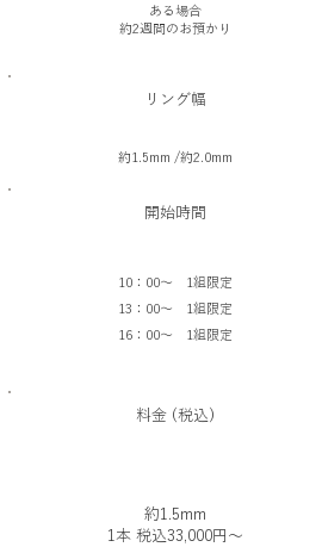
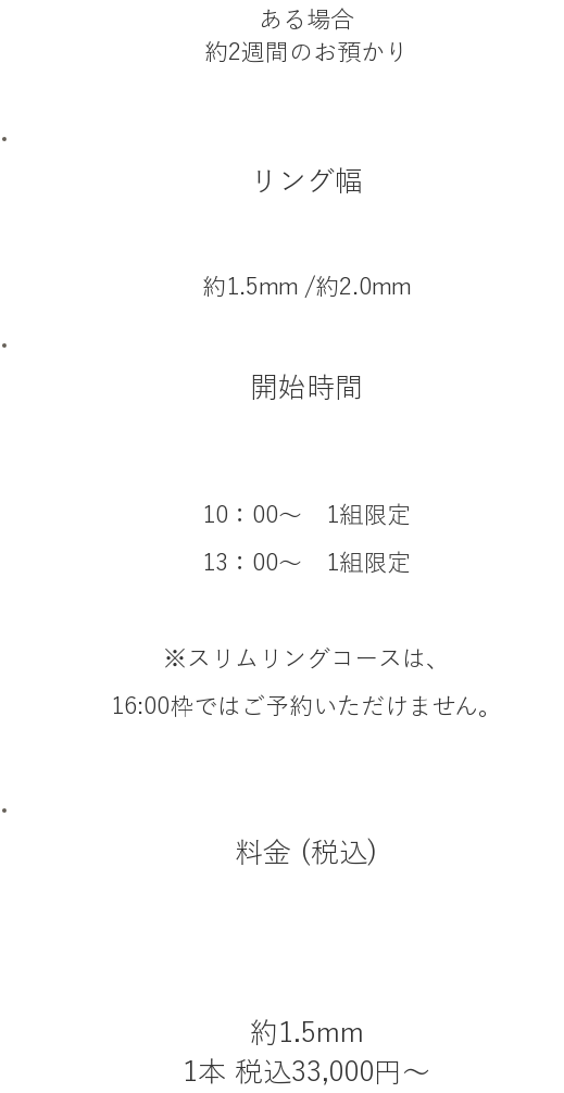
[118,328,233,341] 16：00〜 1組限定 -> [111,645,502,717] ※スリムリングコースは、 | 16:00枠ではご予約いただけません。

